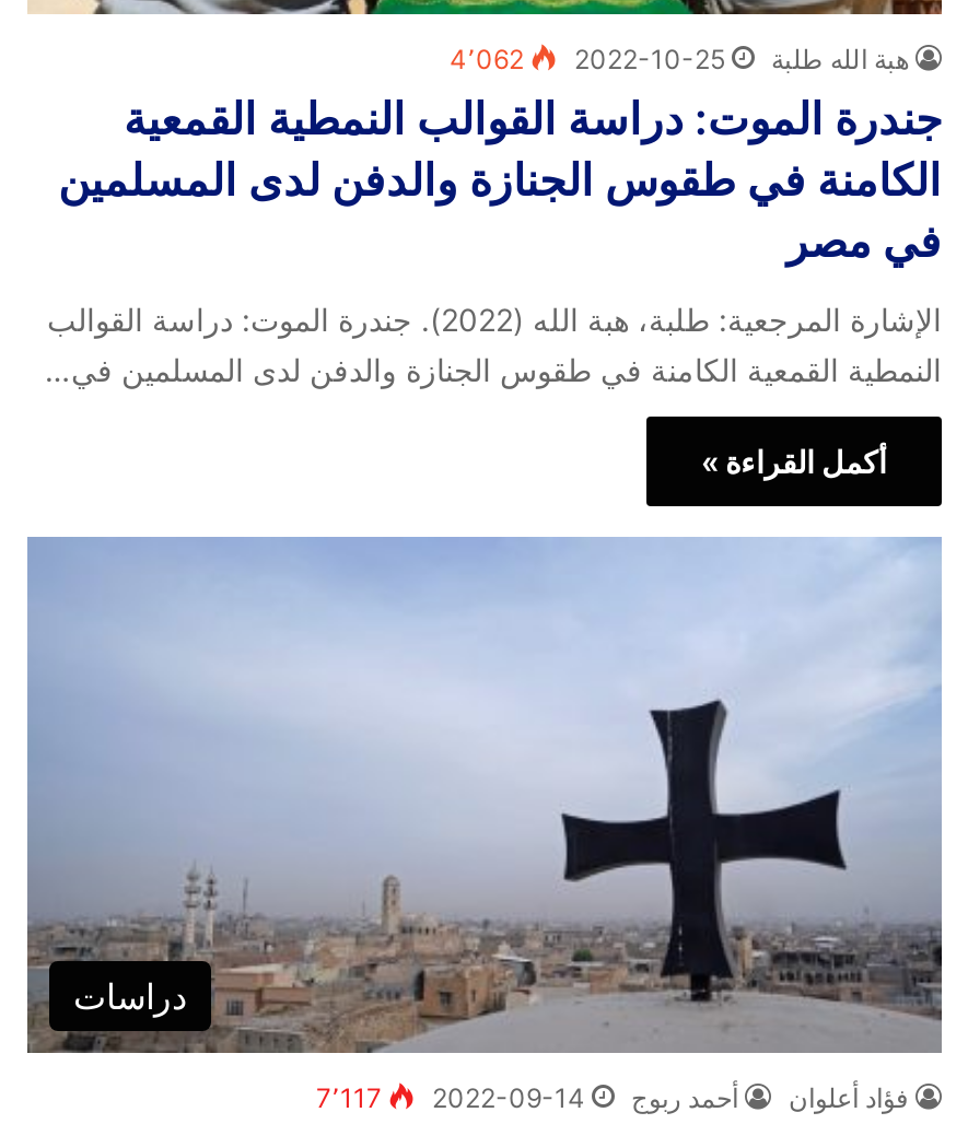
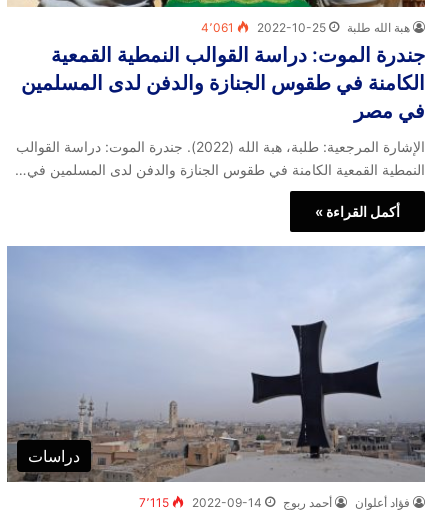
[450,44,909,76] هبة الله طلبة 2022-10-25 4٬062 -> [201,20,410,35] هبة الله طلبة 2022-10-25 4٬061
[316,1082,909,1115] فؤاد أعلوان أحمد ربوج 2022-09-14 7٬117 -> [139,495,410,510] فؤاد أعلوان أحمد ربوج 2022-09-14 7٬115

